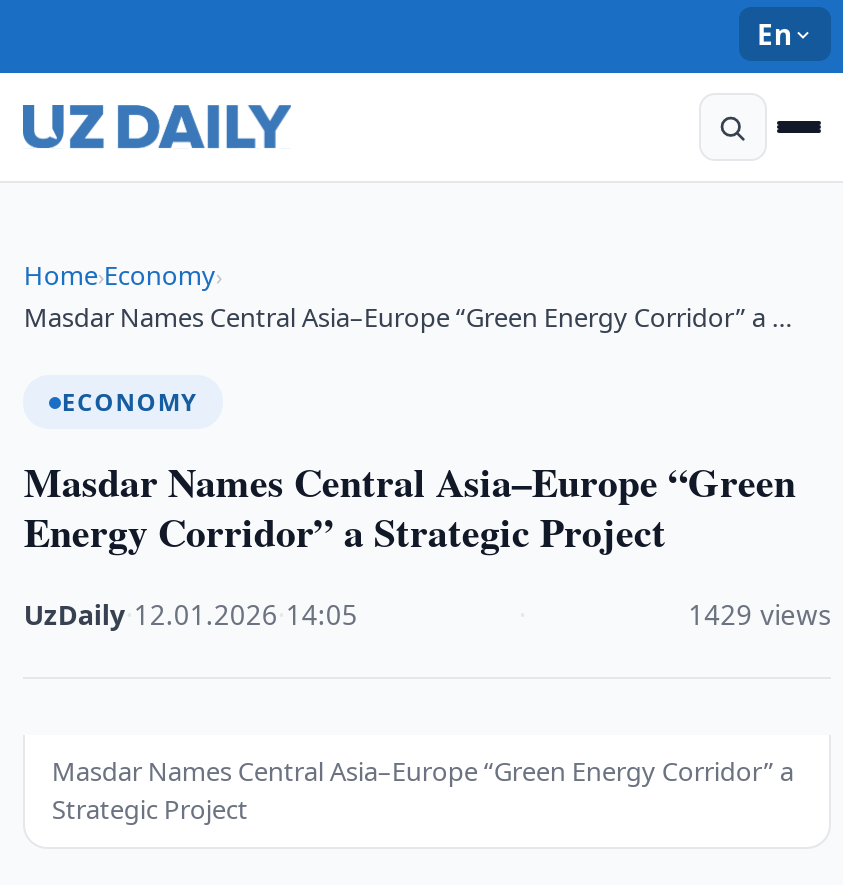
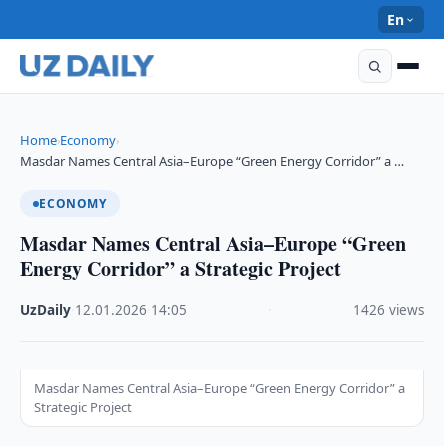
[688,597,830,633] 1429 views -> [353,301,424,319] 1426 views

